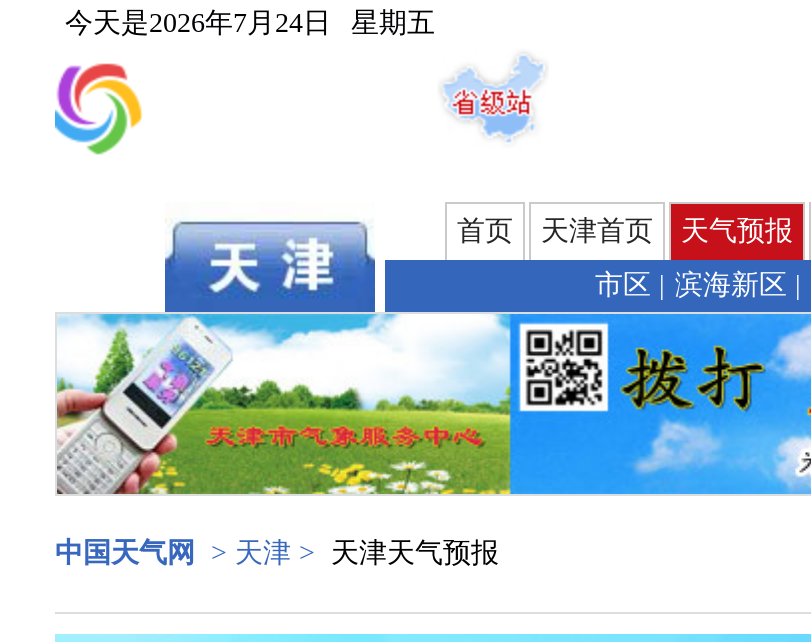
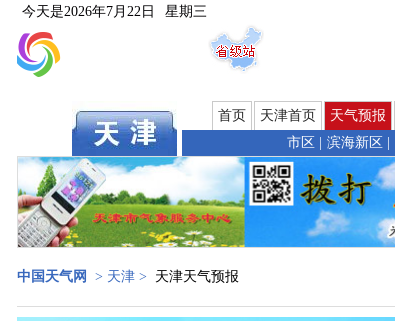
[65,8,331,38] 今天是2026年7月24日 -> [22,4,155,19] 今天是2026年7月22日
[351,8,435,38] 星期五 -> [165,4,207,19] 星期三

